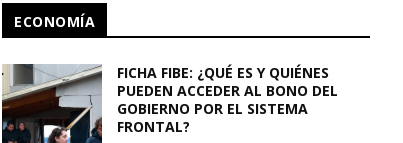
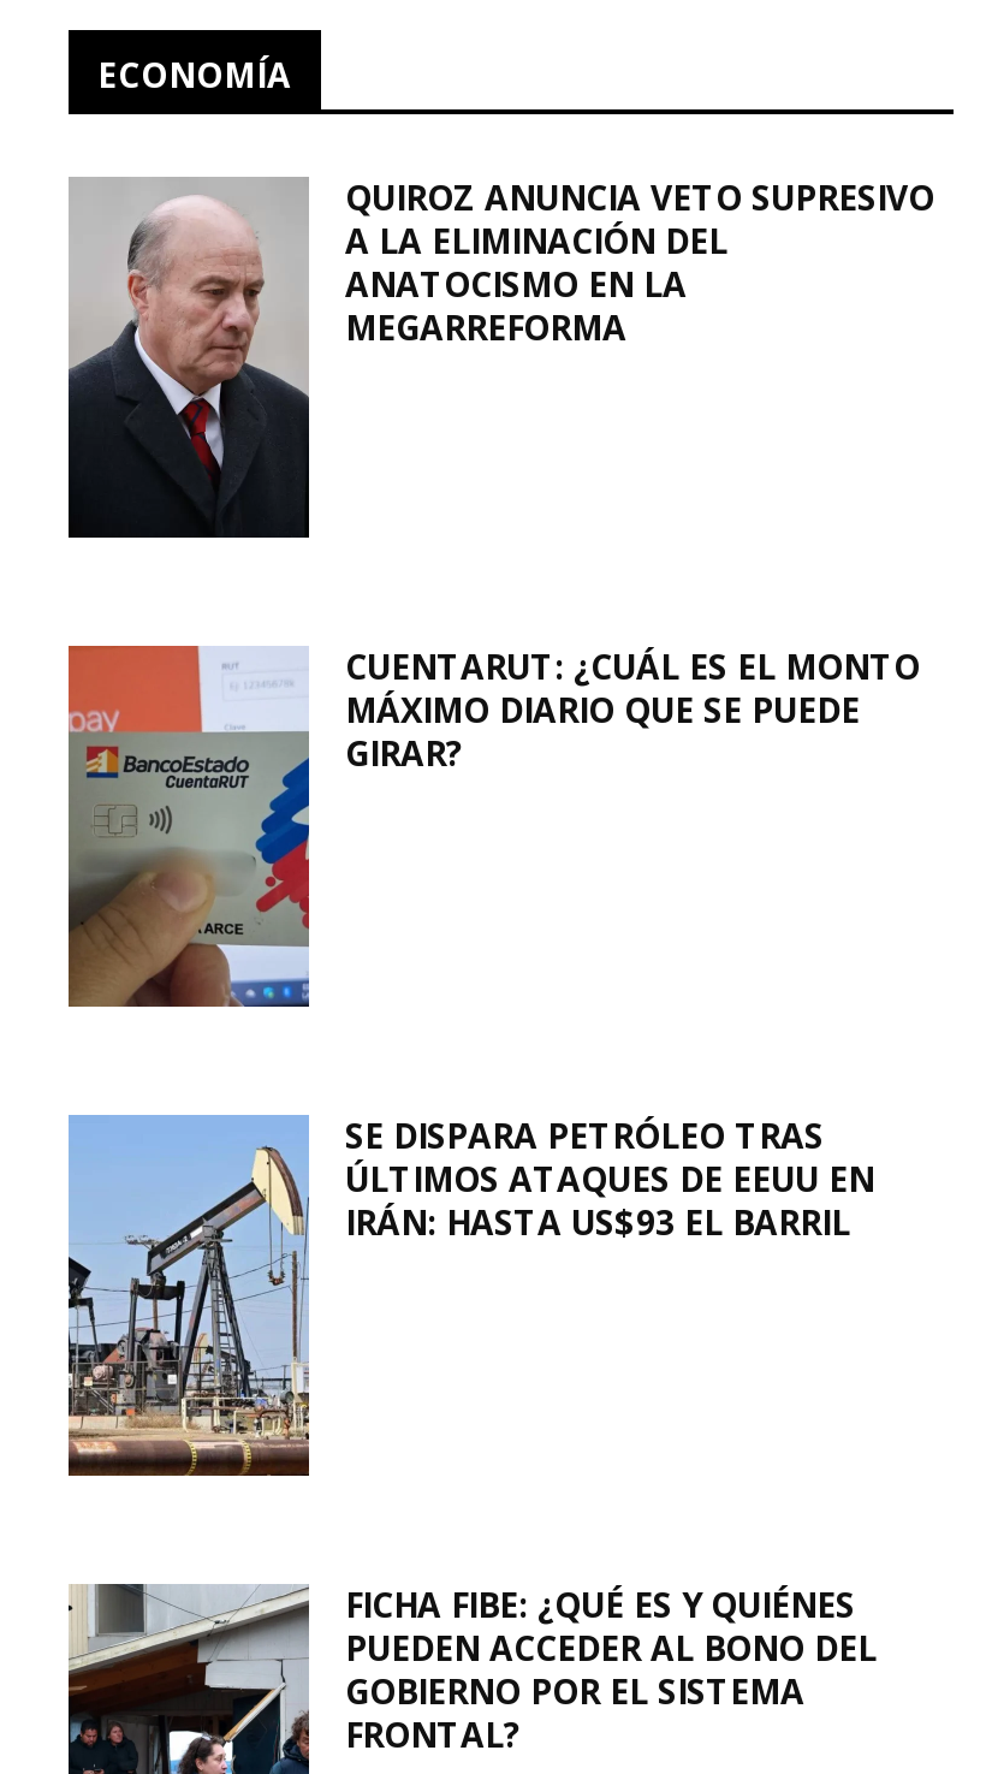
none -> [66,643,920,1009] [image] | CUENTARUT: ¿CUÁL ES EL MONTO | MÁXIMO DIARIO QUE SE PUEDE | GIRAR?
none -> [66,1113,874,1521] [image] | SE DISPARA PETRÓLEO TRAS | ÚLTIMOS ATAQUES DE EEUU EN | IRÁN: HASTA US$93 EL BARRIL
none -> [69,174,934,540] [image] | QUIROZ ANUNCIA VETO SUPRESIVO | A LA ELIMINACIÓN DEL | ANATOCISMO EN LA | MEGARREFORMA

